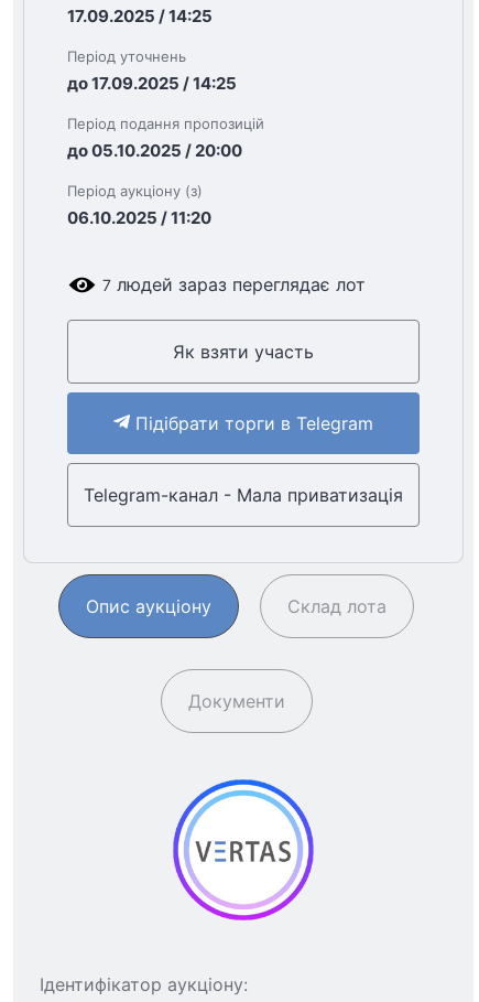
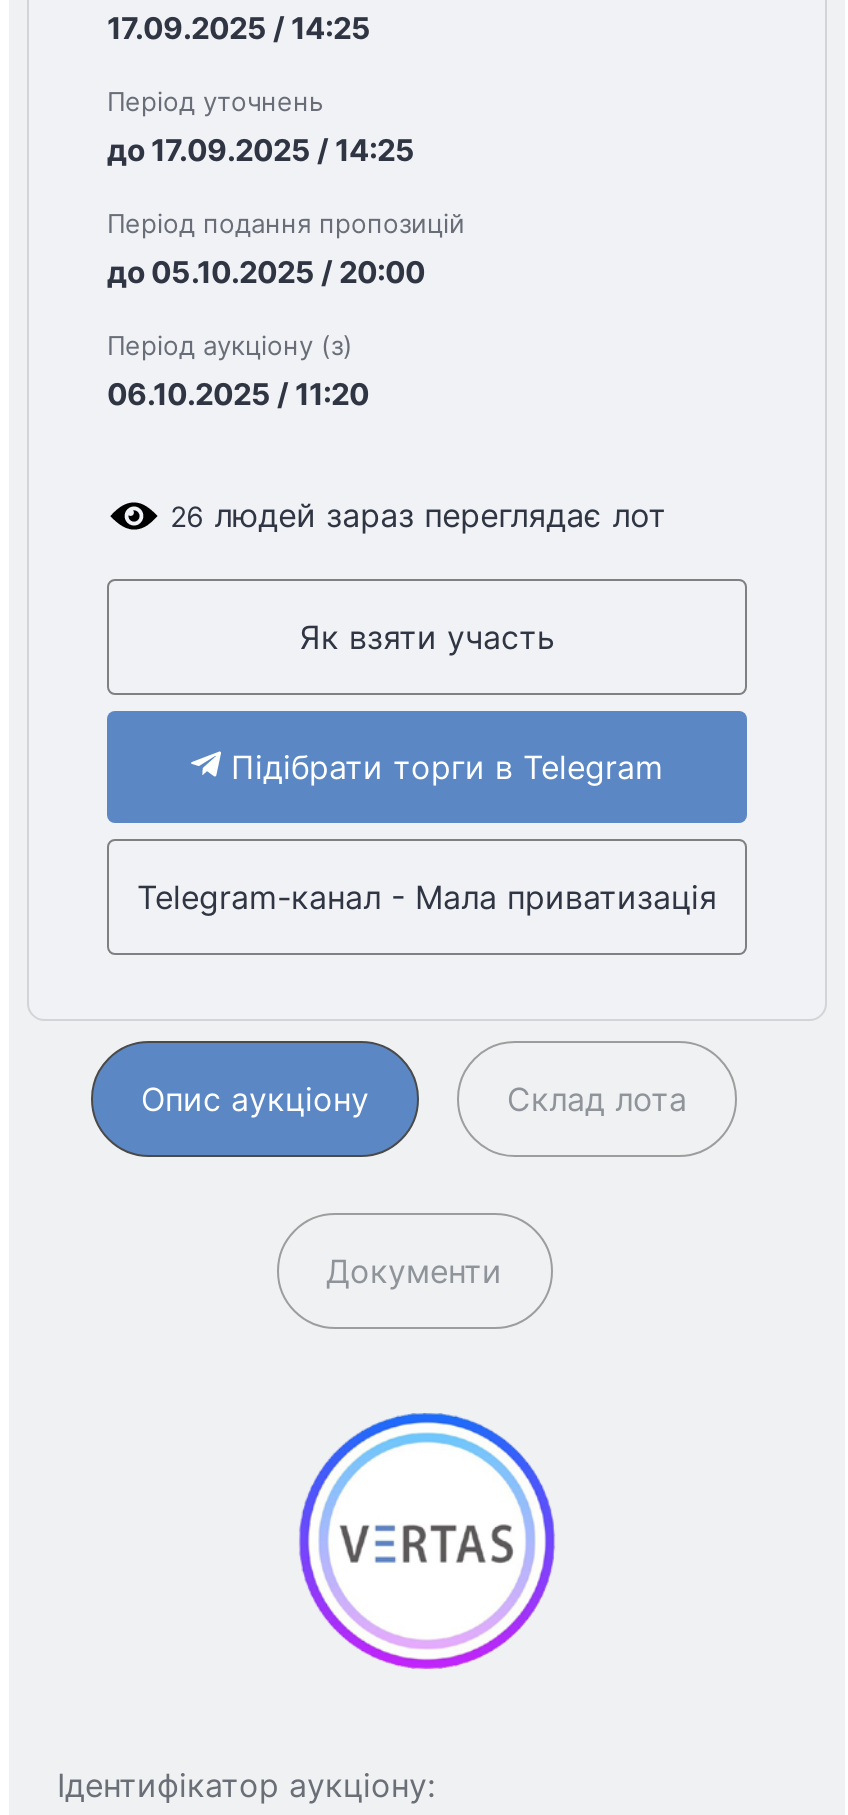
[102,274,365,296] 7 людей зараз переглядає лот -> [170,496,666,536] 26 людей зараз переглядає лот

